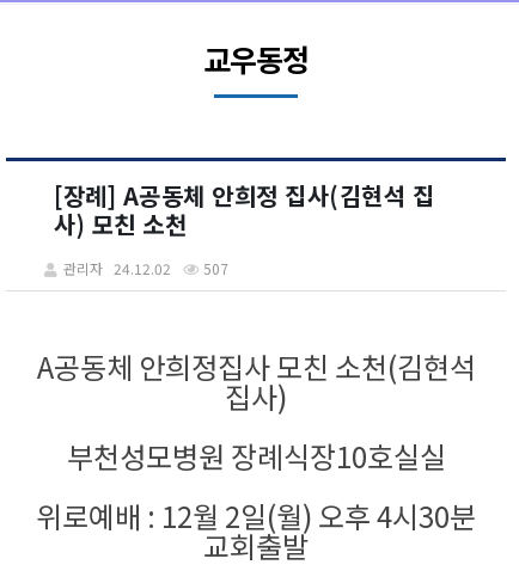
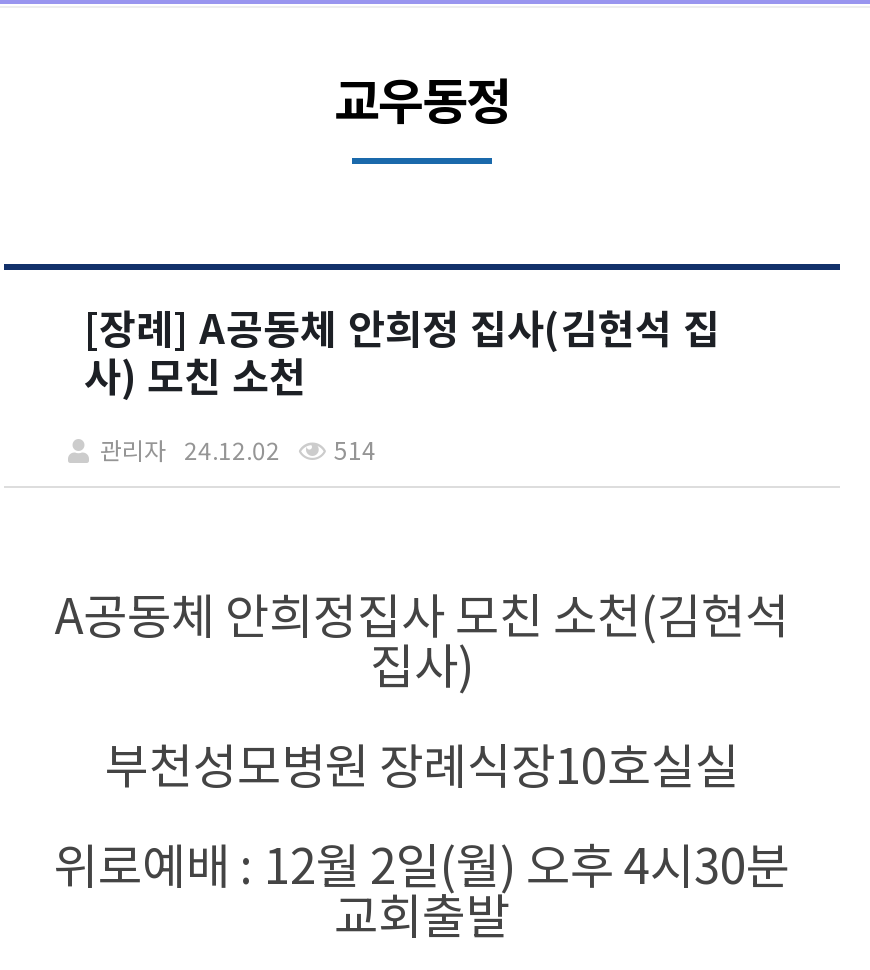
[60,258,228,278] 관리자 24.12.02 507 -> [94,432,376,466] 관리자 24.12.02 514

